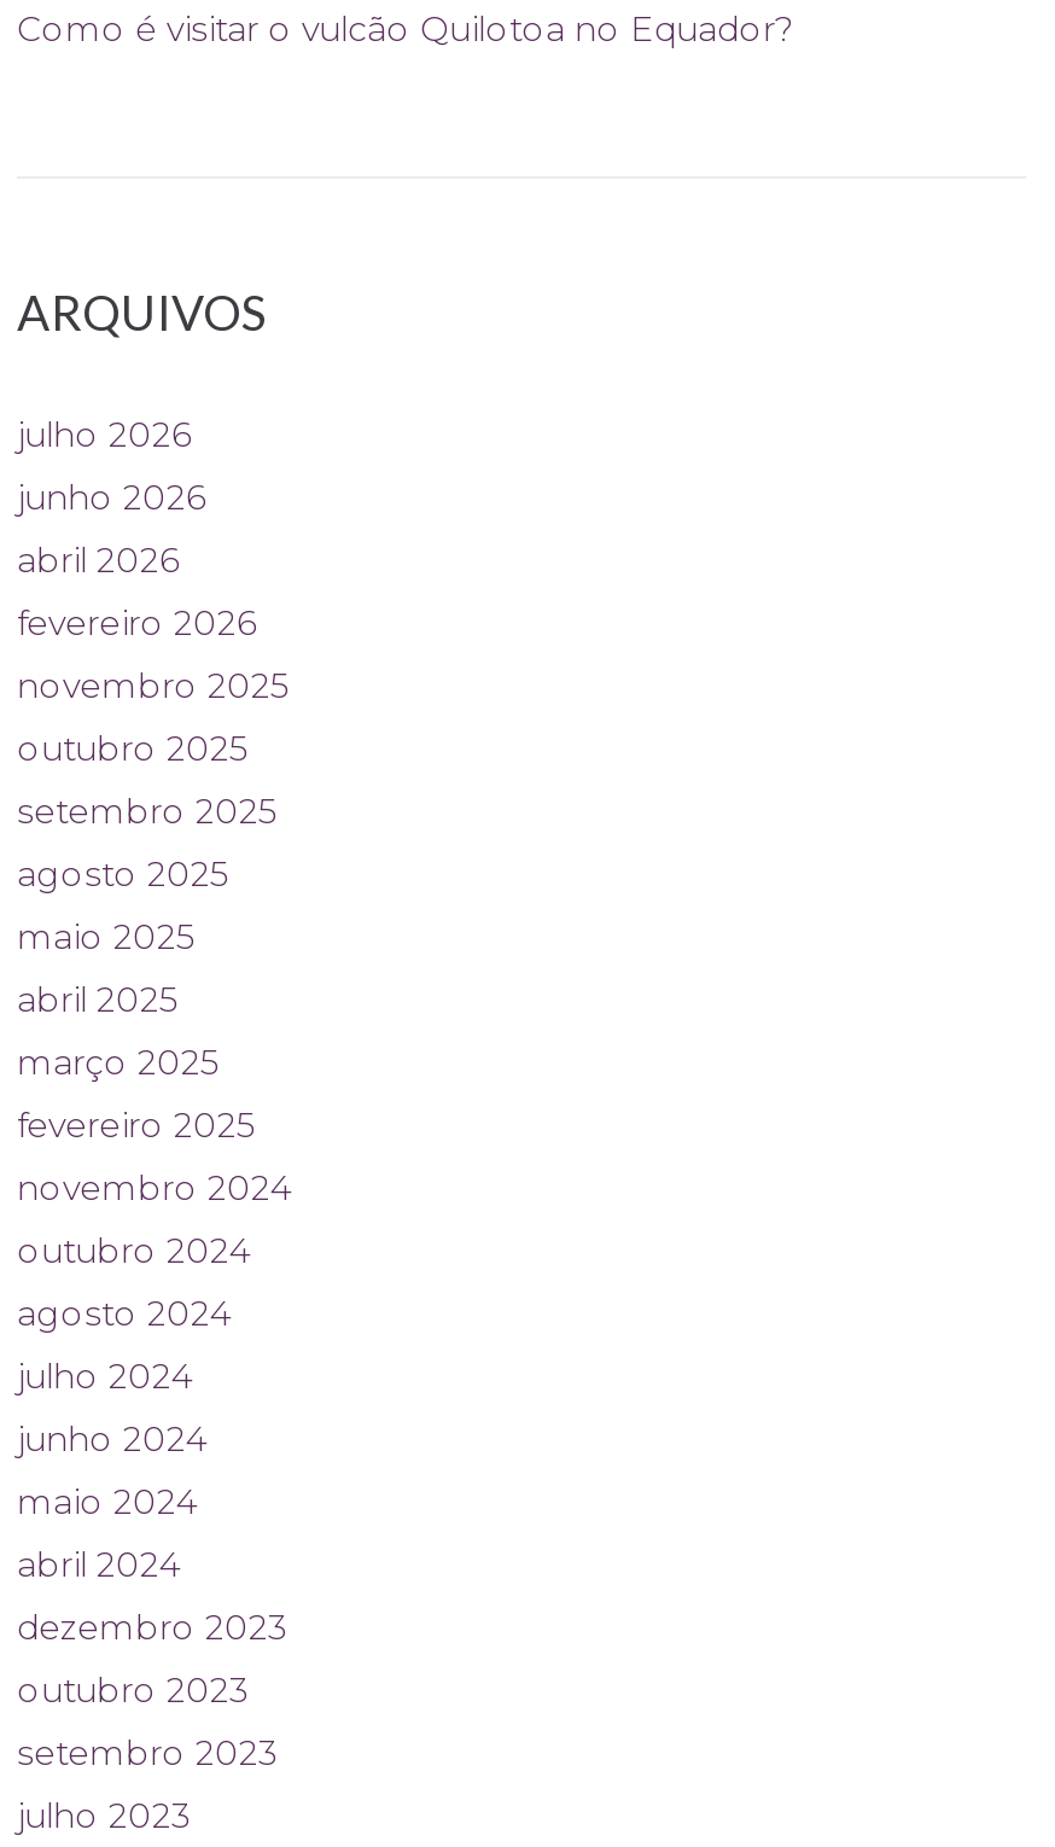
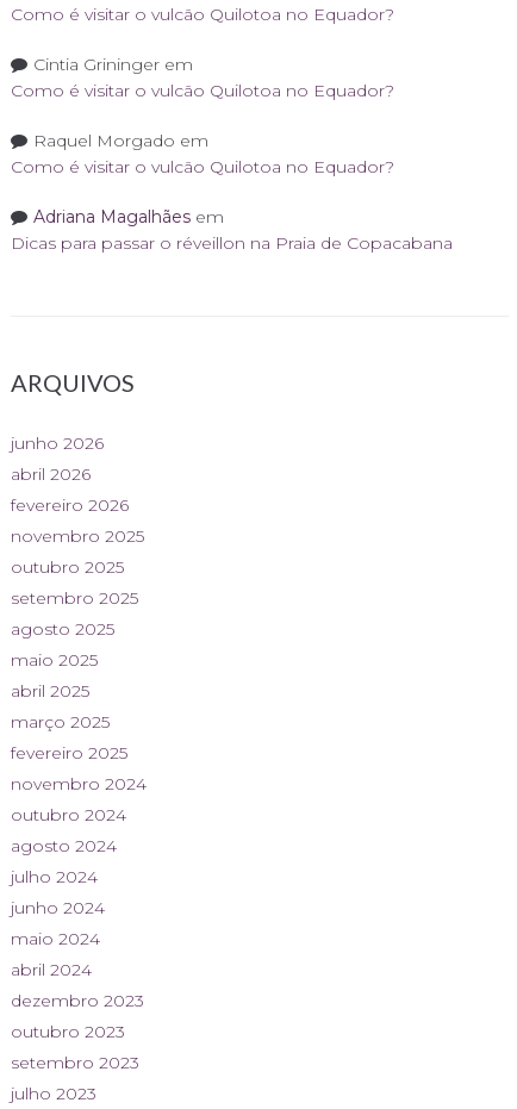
none -> [11,53,453,253] Cintia Grininger em | Como é visitar o vulcão Quilotoa no Equador? | Raquel Morgado em | Como é visitar o vulcão Quilotoa no Equador? | Adriana Magalhães em | Dicas para passar o réveillon na Praia de Copacabana
moved [17,281,268,339] -> [11,367,135,396]: ARQUIVOS
[17,412,191,455] julho 2026 -> none

